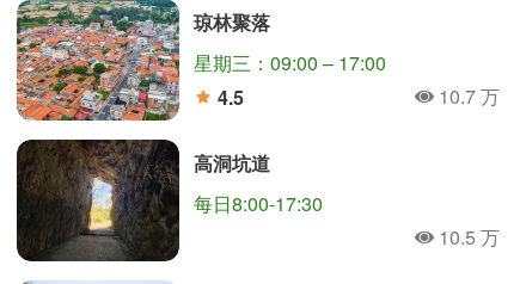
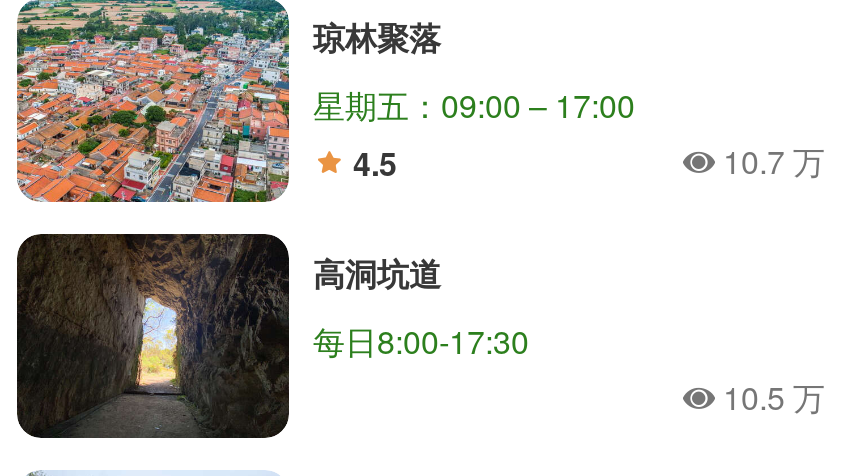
[194,49,386,76] 星期三：09:00 – 17:00 -> [313,82,635,128] 星期五：09:00 – 17:00

